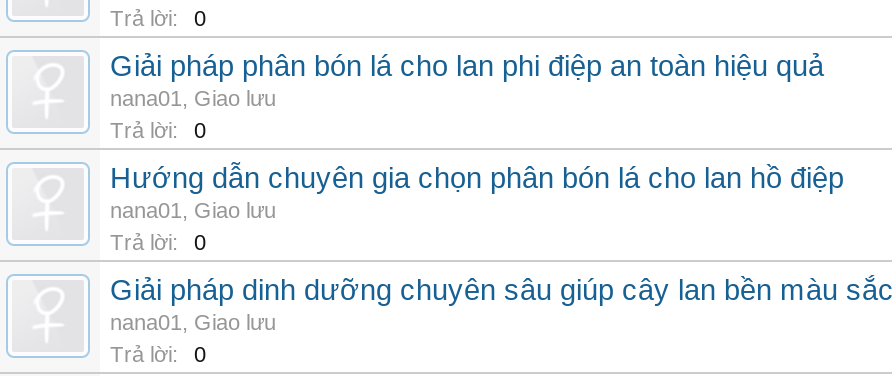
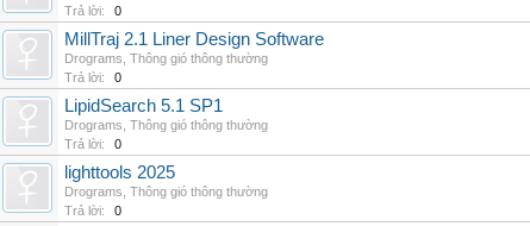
[110,50,824,110] Giải pháp phân bón lá cho lan phi điệp an toàn hiệu quả | nana01, Giao lưu -> [64,30,324,65] MillTraj 2.1 Liner Design Software | Drograms, Thông gió thông thường
[110,162,844,222] Hướng dẫn chuyên gia chọn phân bón lá cho lan hồ điệp | nana01, Giao lưu -> [64,96,268,132] LipidSearch 5.1 SP1 | Drograms, Thông gió thông thường
[110,274,892,334] Giải pháp dinh dưỡng chuyên sâu giúp cây lan bền màu sắc | nana01, Giao lưu -> [64,163,268,199] lighttools 2025 | Drograms, Thông gió thông thường

